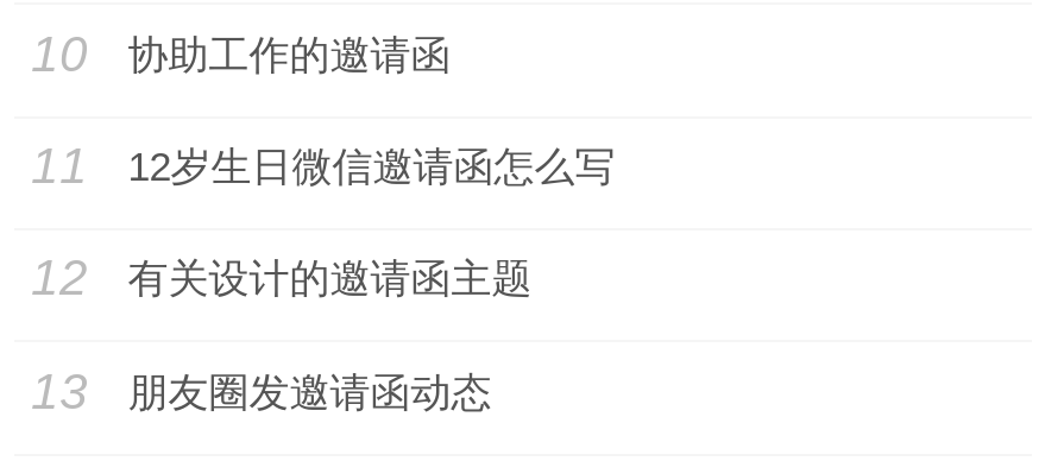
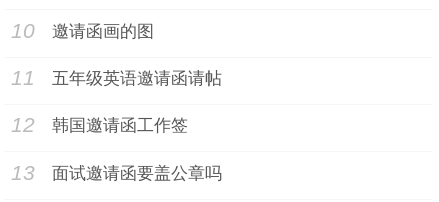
[128,32,451,77] 协助工作的邀请函 -> [52,22,154,41] 邀请函画的图
[128,145,615,190] 12岁生日微信邀请函怎么写 -> [52,69,222,88] 五年级英语邀请函请帖
[128,258,532,303] 有关设计的邀请函主题 -> [52,116,188,135] 韩国邀请函工作签
[128,370,492,415] 朋友圈发邀请函动态 -> [52,164,222,183] 面试邀请函要盖公章吗

